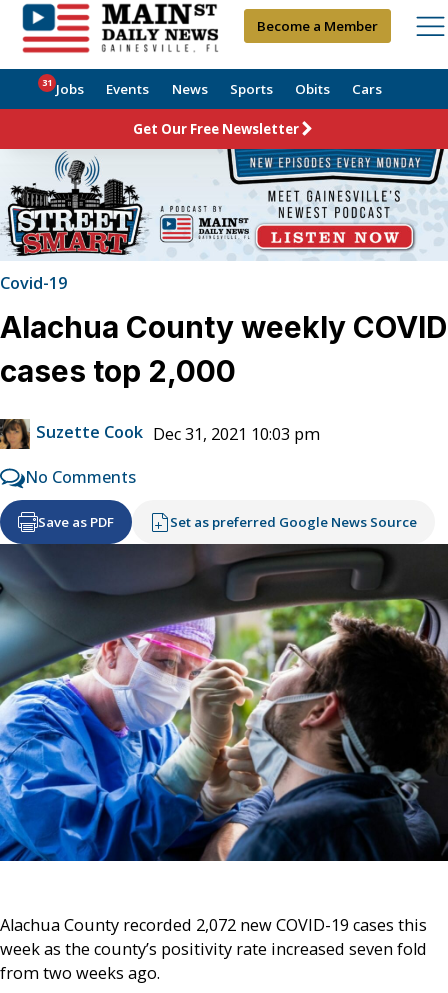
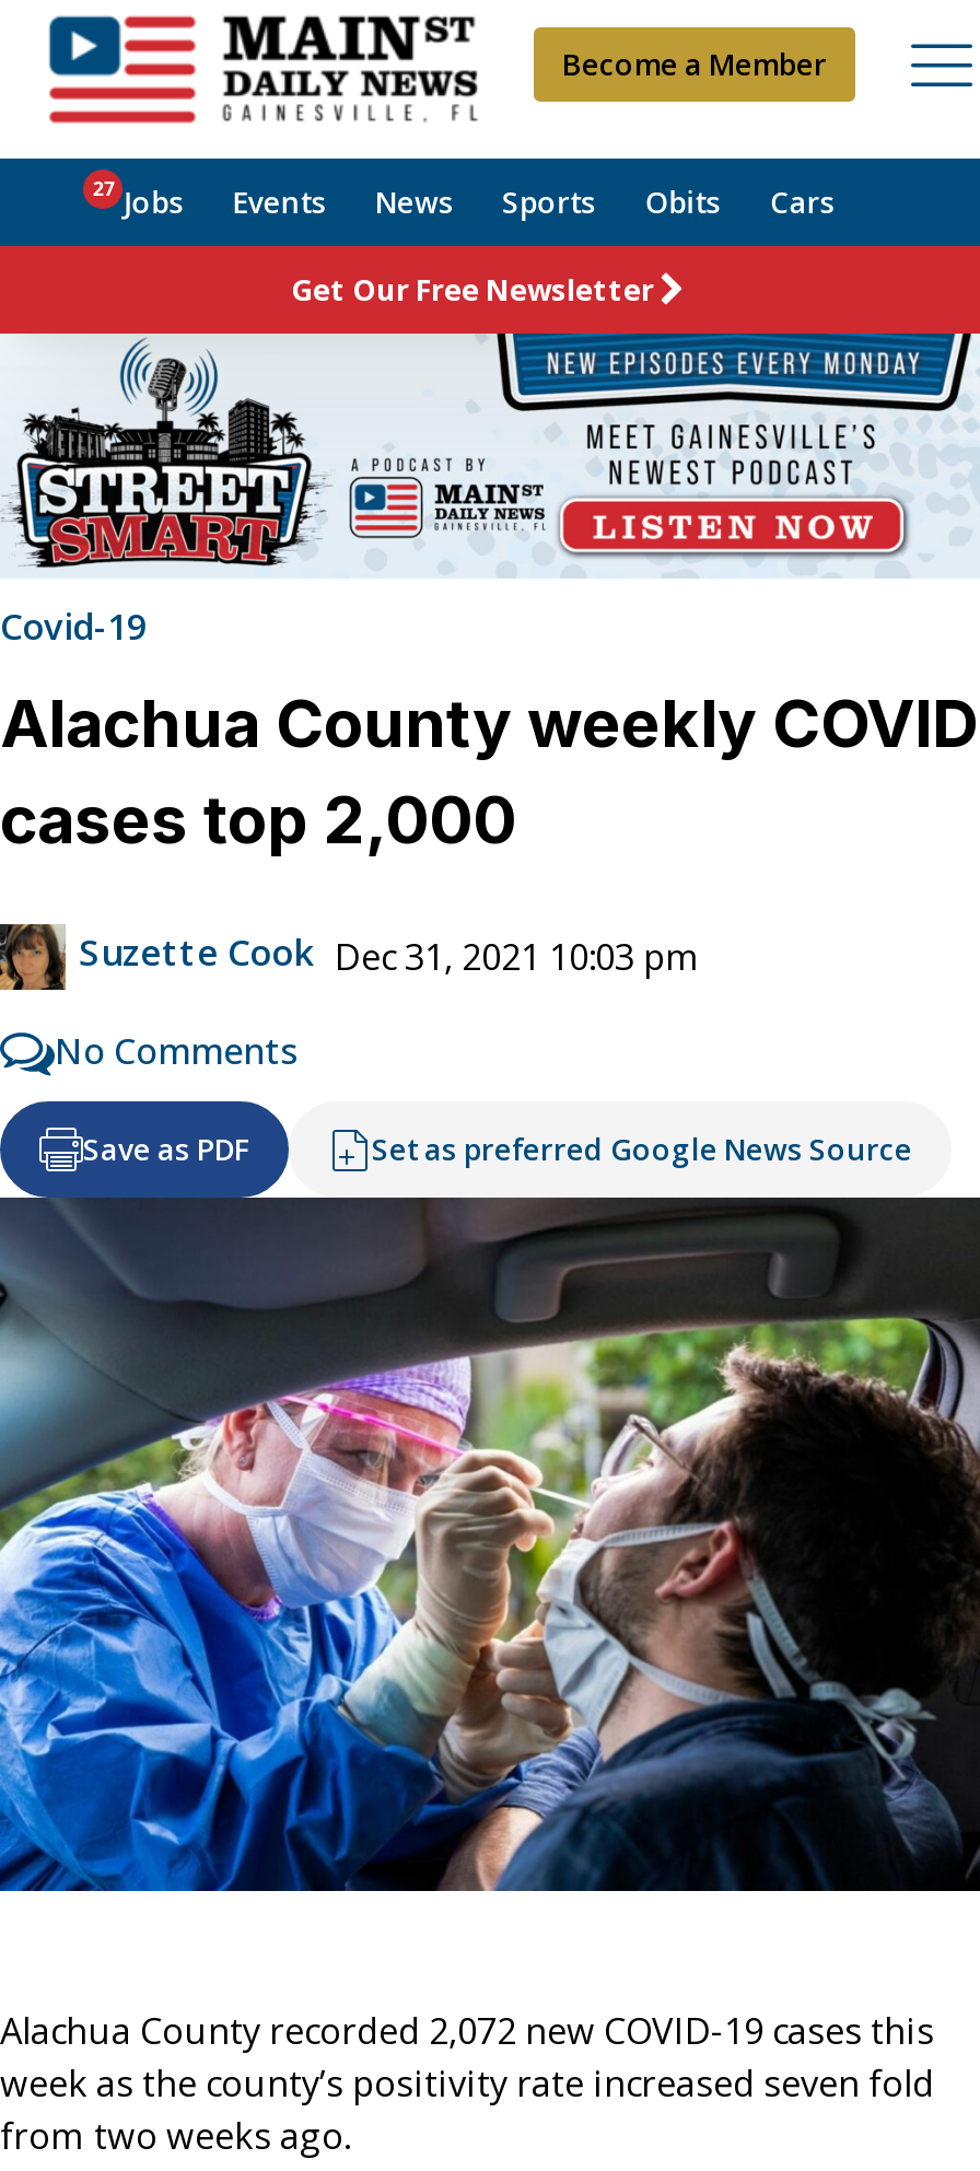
[42,76,382,98] 31 Jobs Events News Sports Obits Cars -> [93,174,835,222] 27 Jobs Events News Sports Obits Cars

